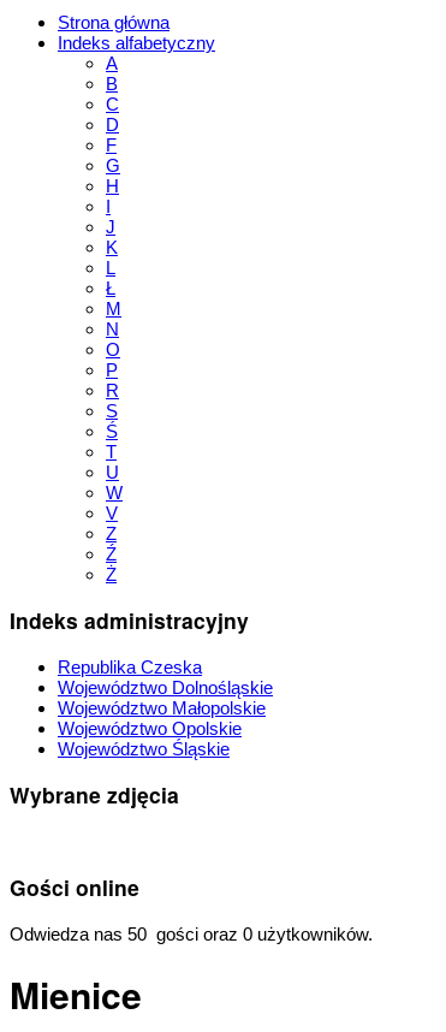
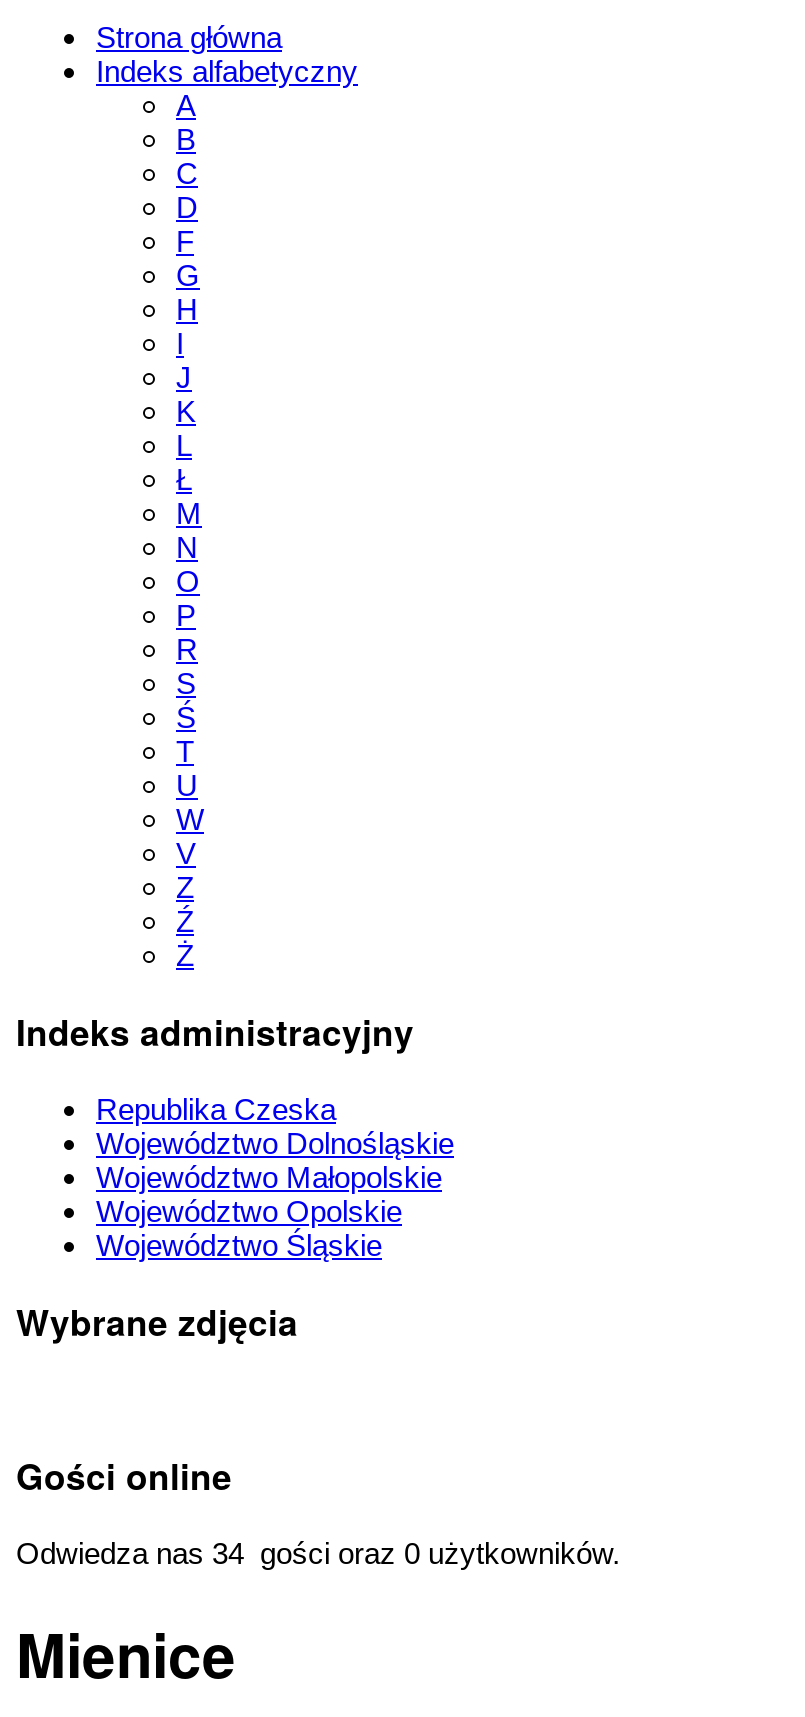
[10,924,373,944] Odwiedza nas 50 gości oraz 0 użytkowników. -> [16,1536,620,1570] Odwiedza nas 34 gości oraz 0 użytkowników.

